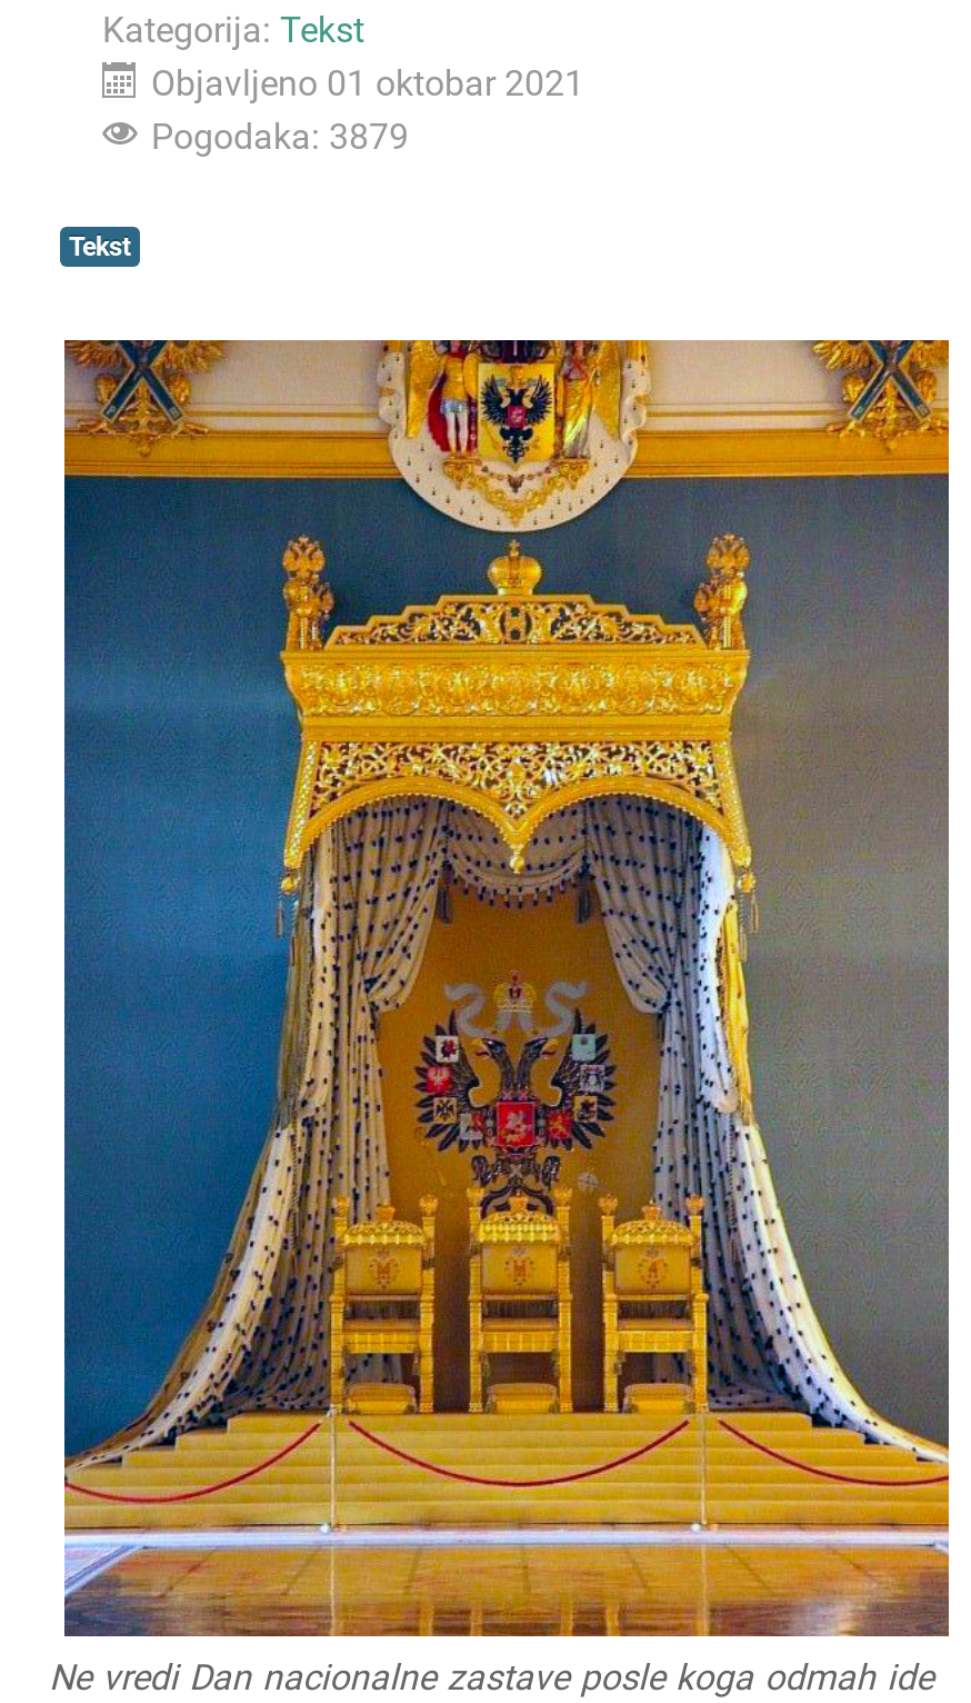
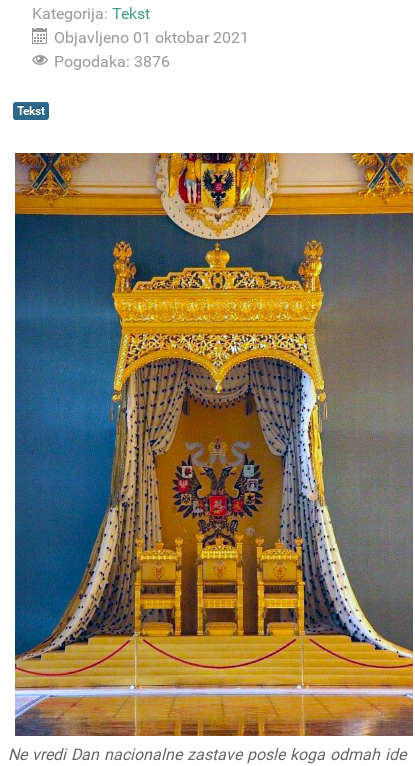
[151,116,409,158] Pogodaka: 3879 -> [54,52,170,71] Pogodaka: 3876

